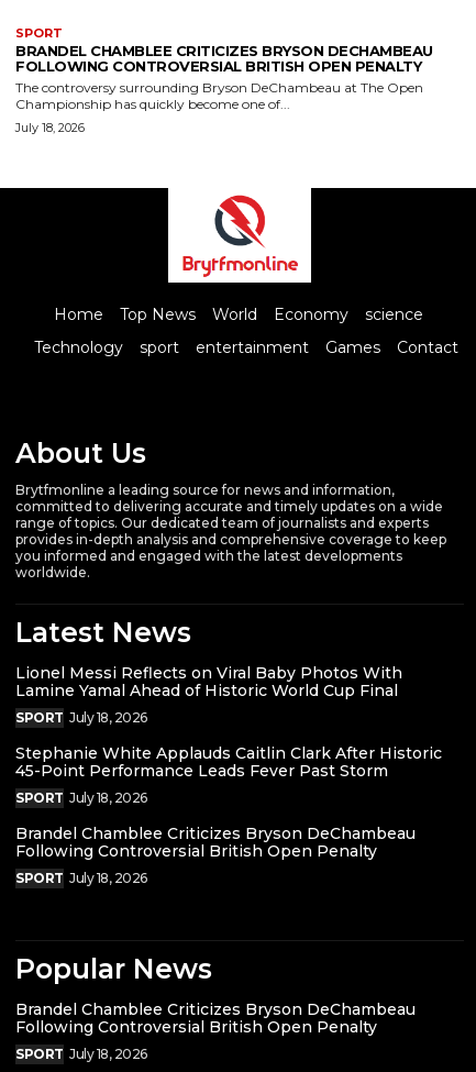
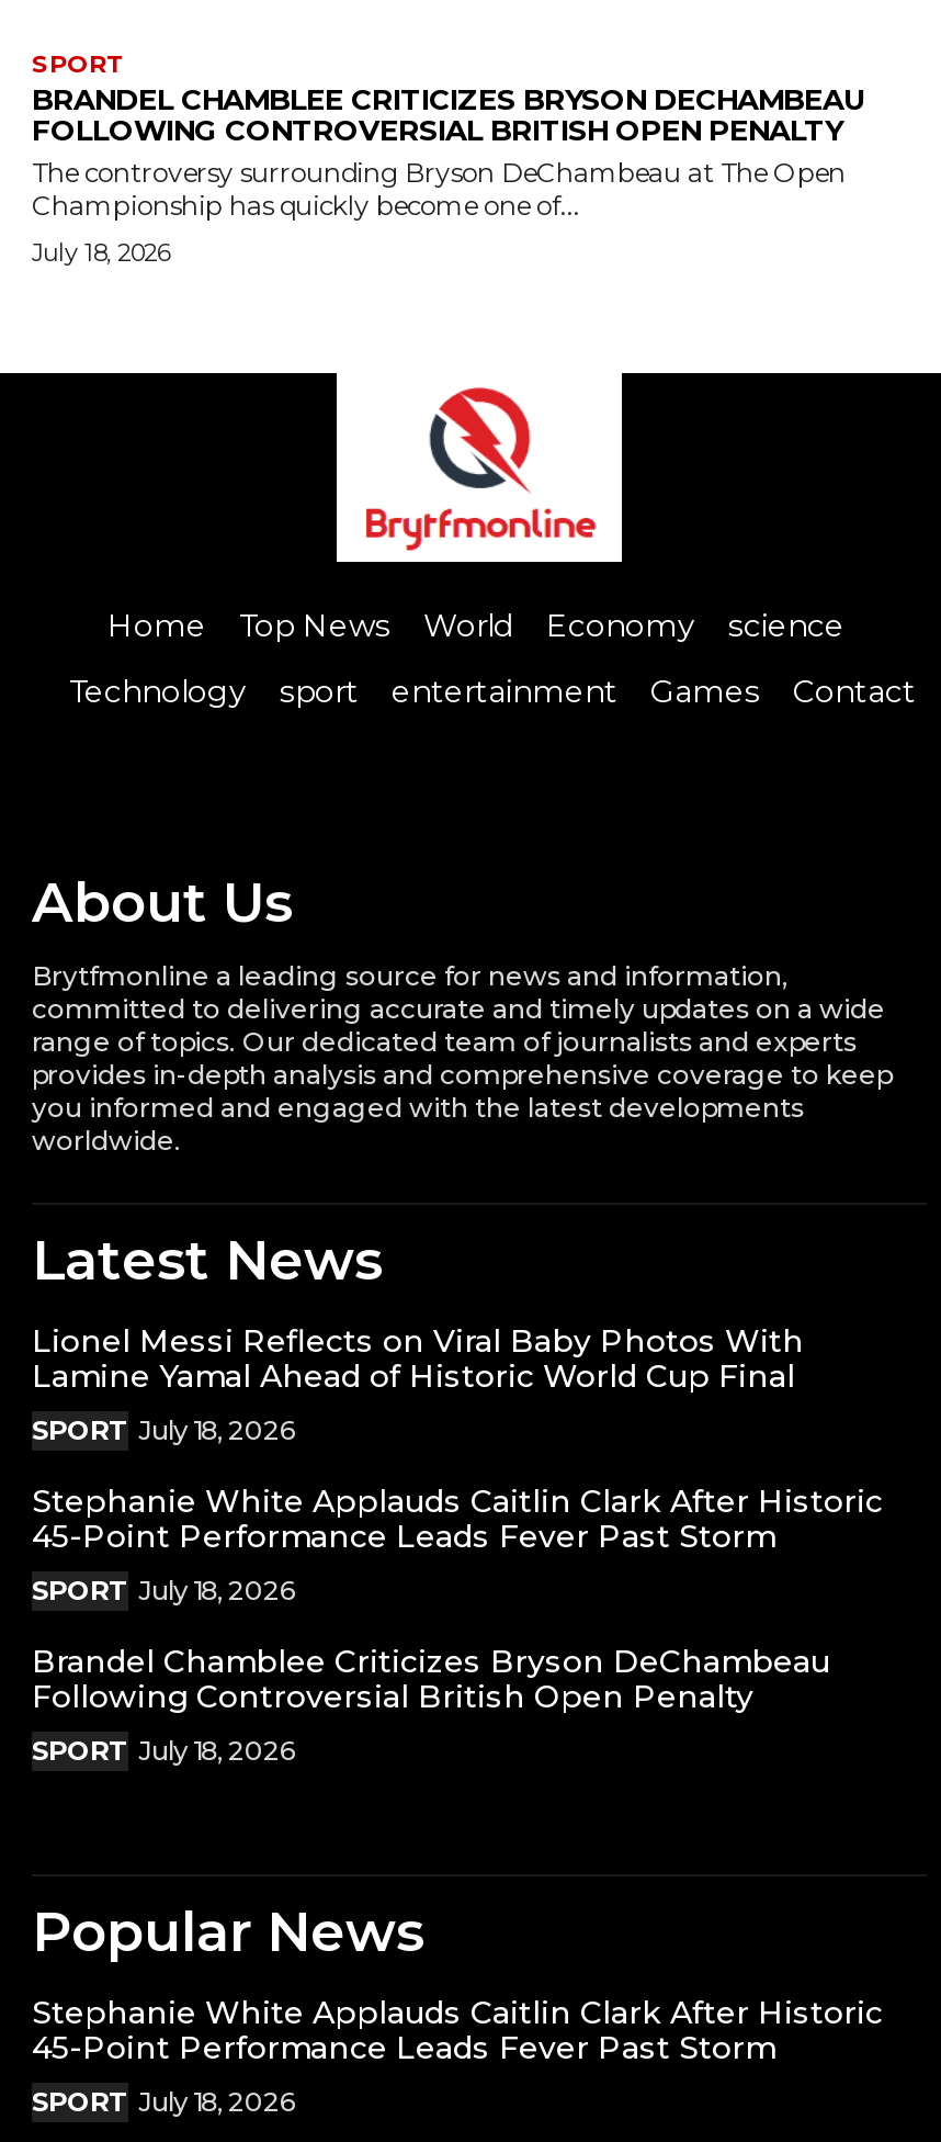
[15,999,416,1037] Brandel Chamblee Criticizes Bryson DeChambeau | Following Controversial British Open Penalty -> [32,1993,883,2067] Stephanie White Applauds Caitlin Clark After Historic | 45-Point Performance Leads Fever Past Storm

